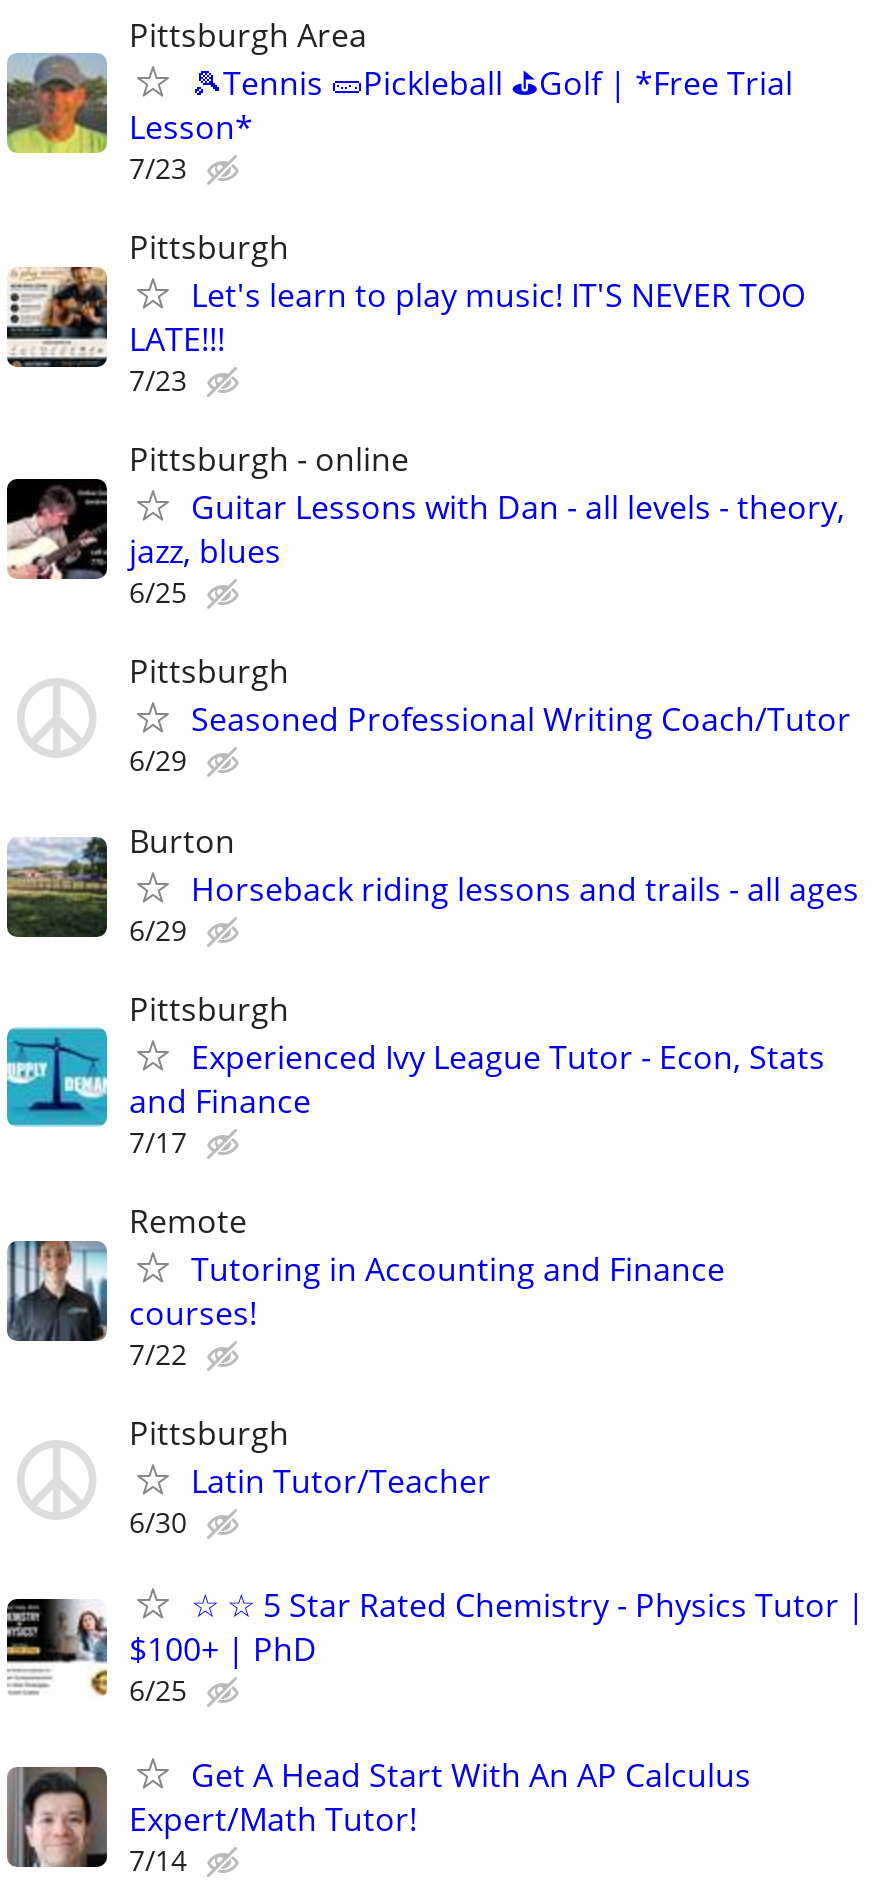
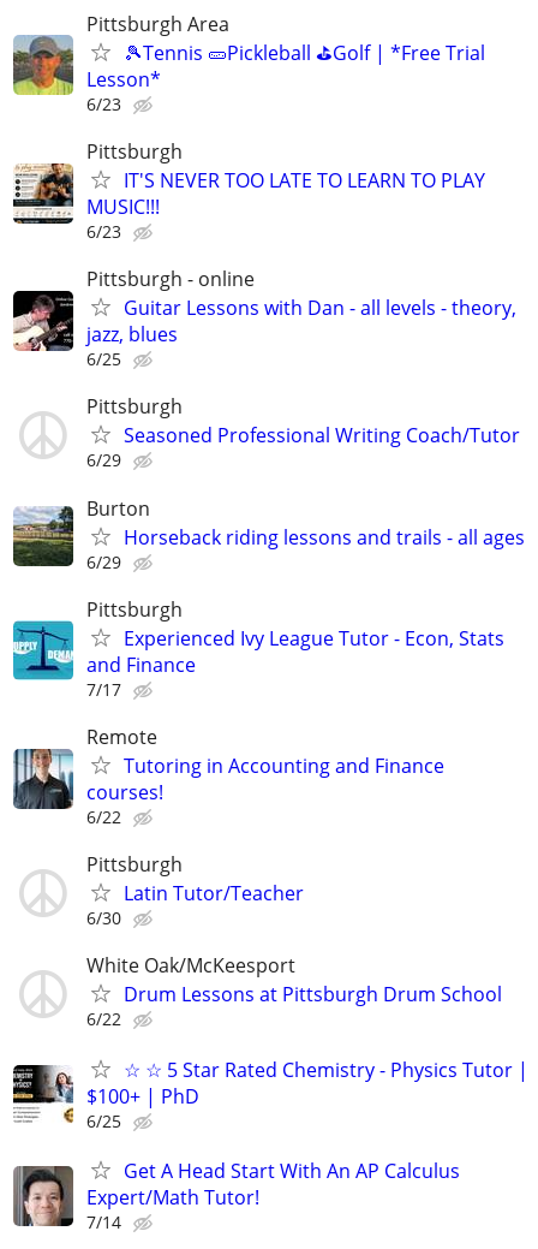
[129,149,187,187] 7/23 -> [86,92,121,115] 6/23
[129,273,805,399] Let's learn to play music! IT'S NEVER TOO | LATE!!! | 7/23 -> [86,167,485,243] IT'S NEVER TOO LATE TO LEARN TO PLAY | MUSIC!!! | 6/23
[129,1335,187,1373] 7/22 -> [86,805,121,828] 6/22
none -> [86,953,502,1031] White Oak/McKeesport | Drum Lessons at Pittsburgh Drum School | 6/22

